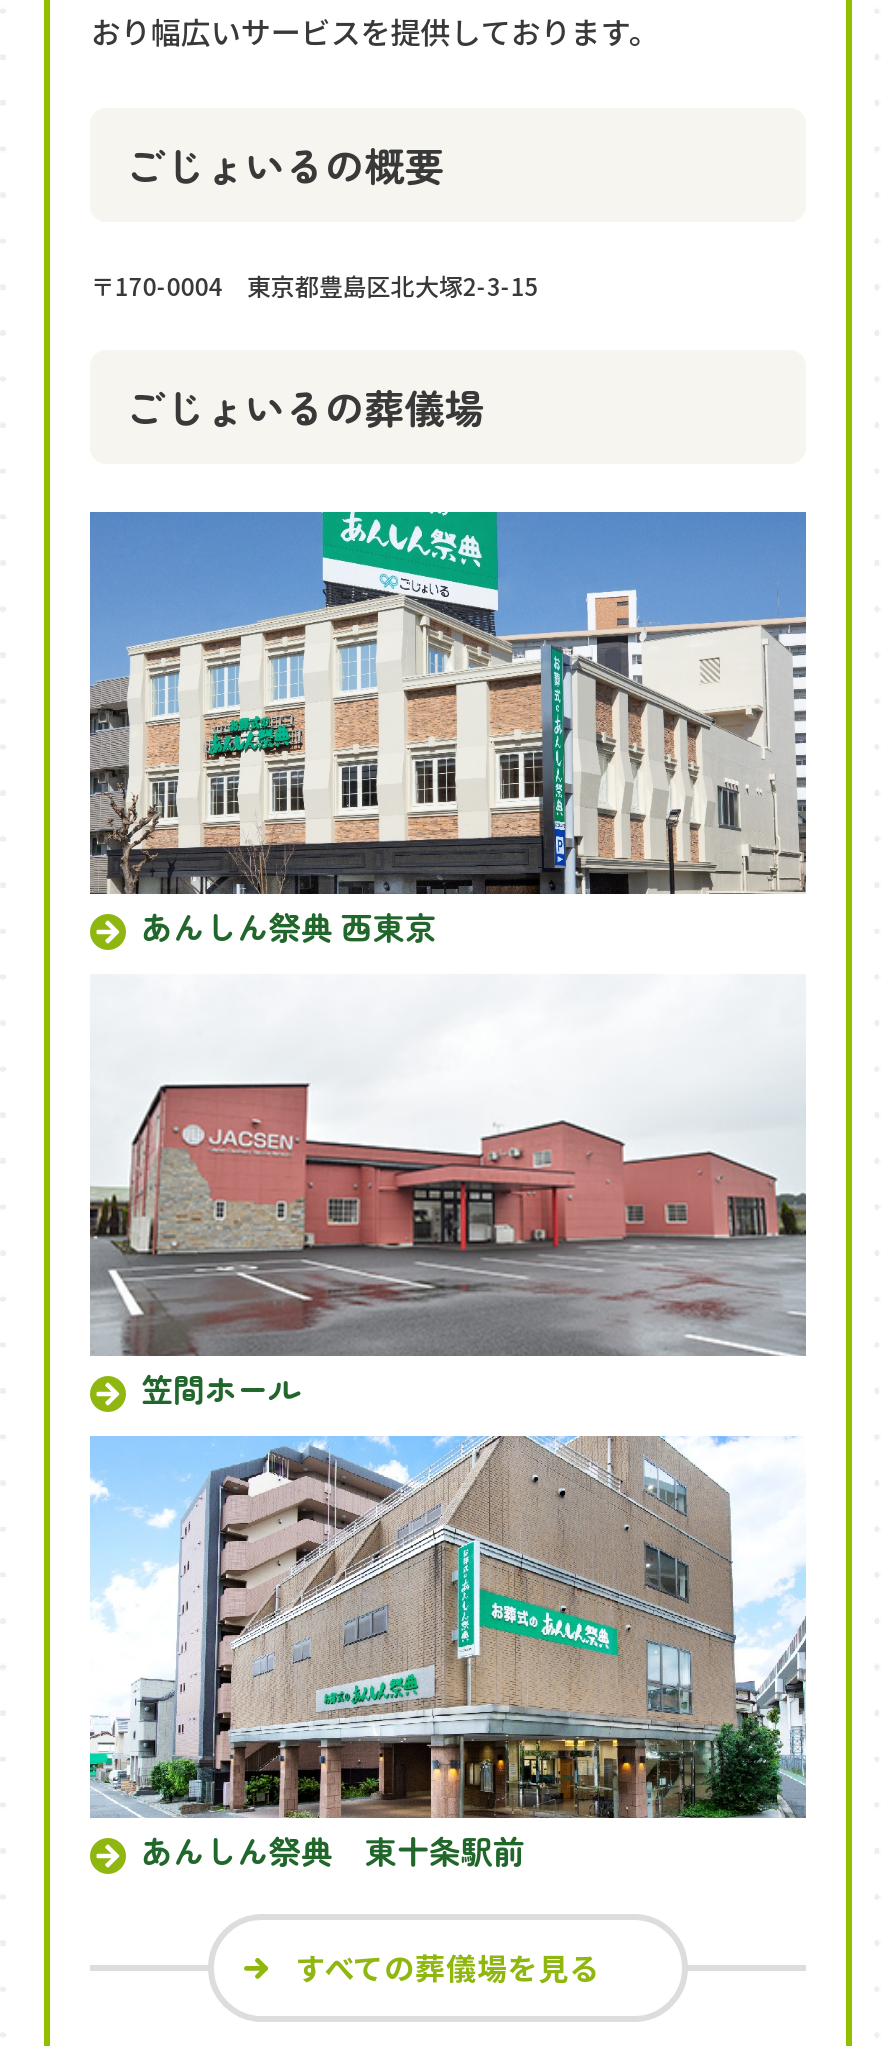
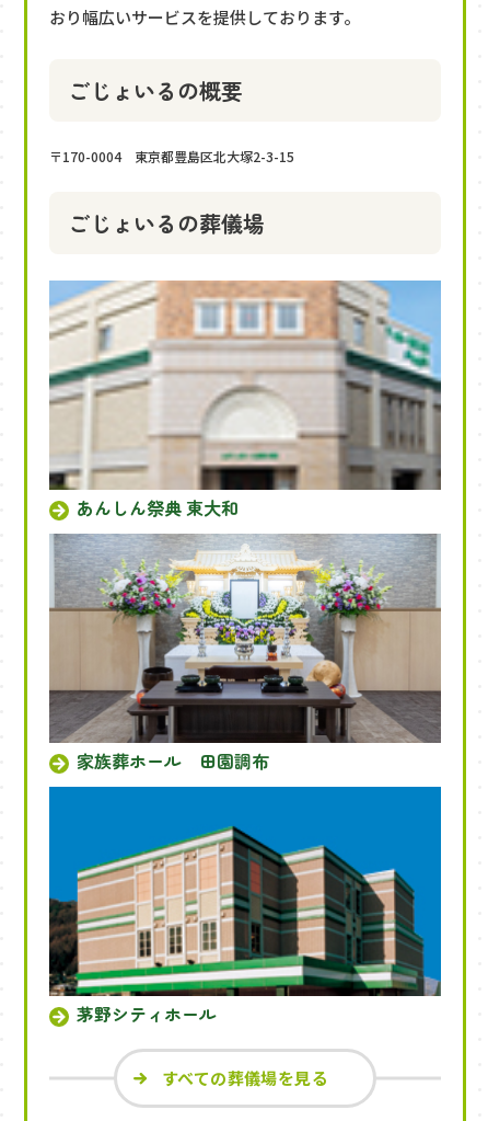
[88,510,808,950] [image] | あんしん祭典 西東京 -> [49,279,442,521] [image] | あんしん祭典 東大和
[90,976,808,1412] [image] | 笠間ホール -> [48,534,441,774] [image] | 家族葬ホール 田園調布
[88,1434,808,1874] [image] | あんしん祭典 東十条駅前 -> [48,786,442,1027] [image] | 茅野シティホール

